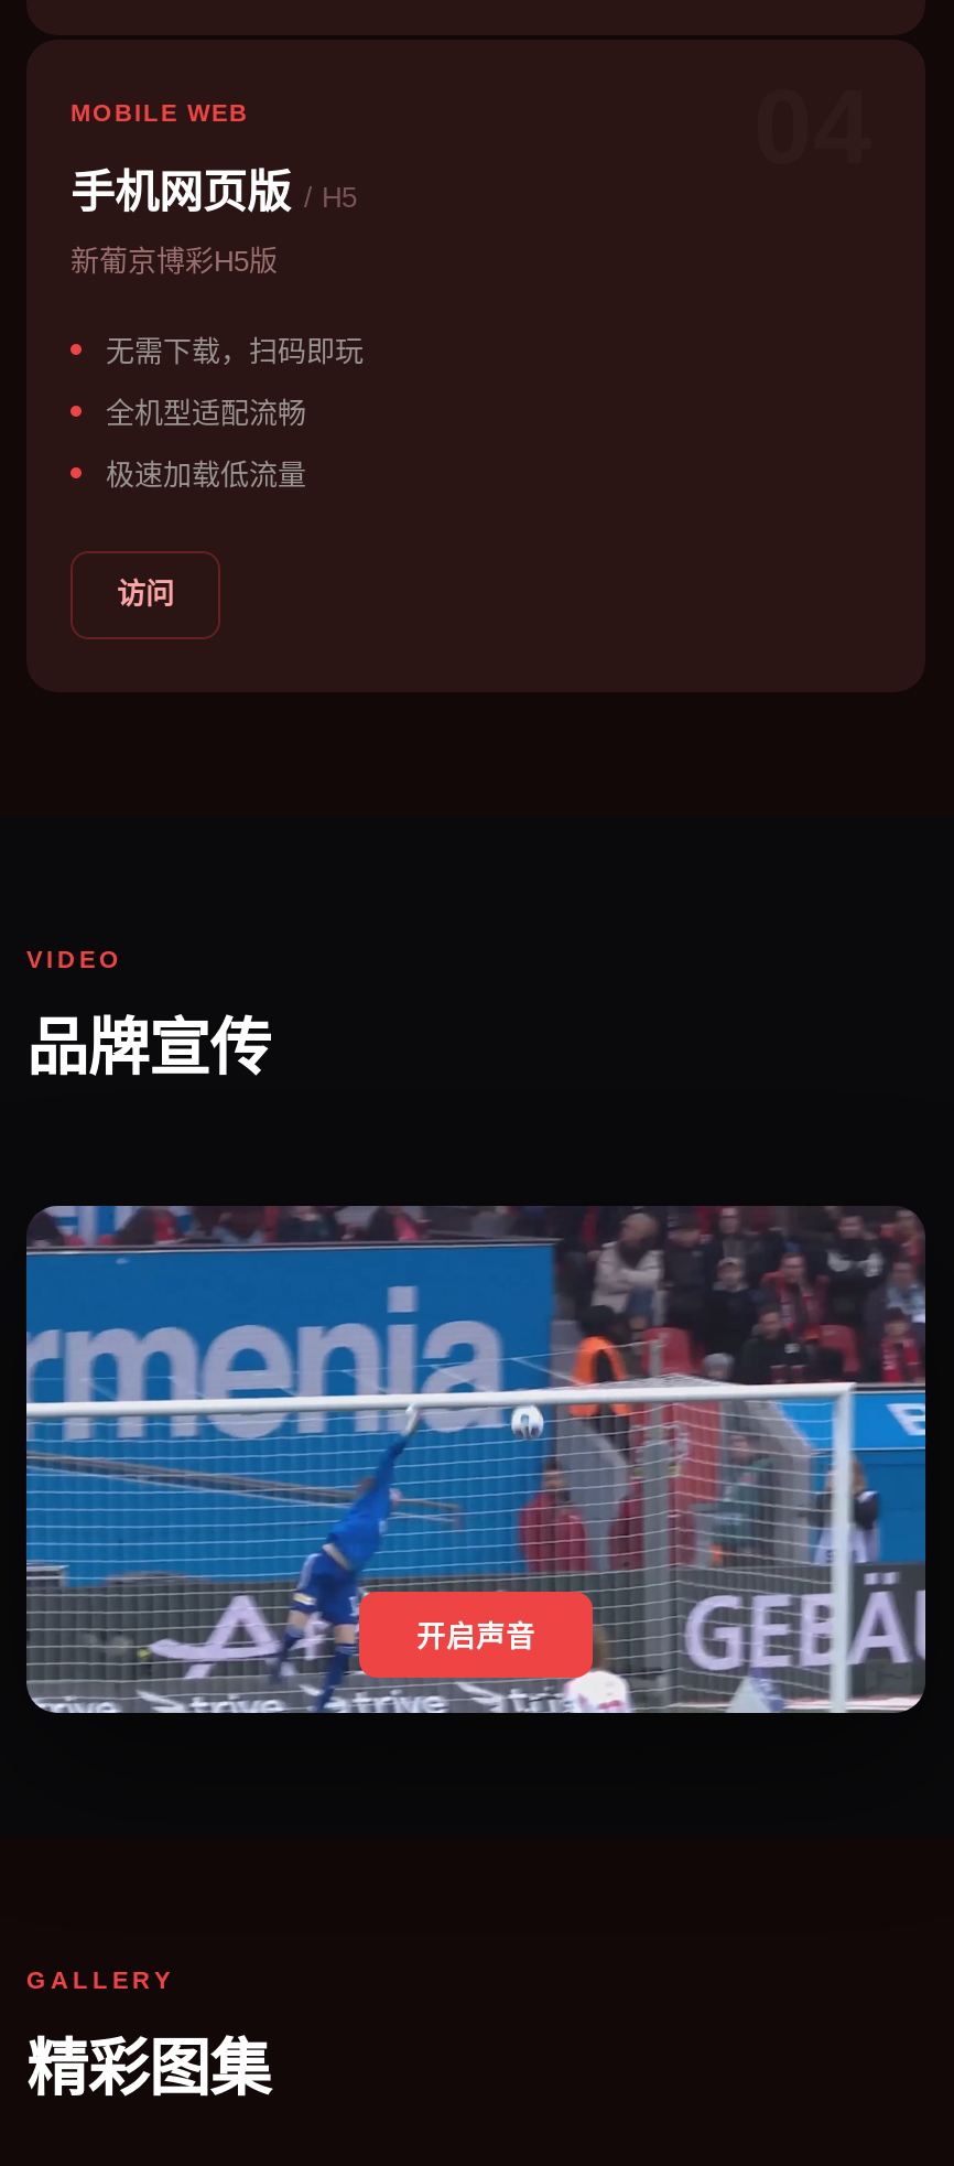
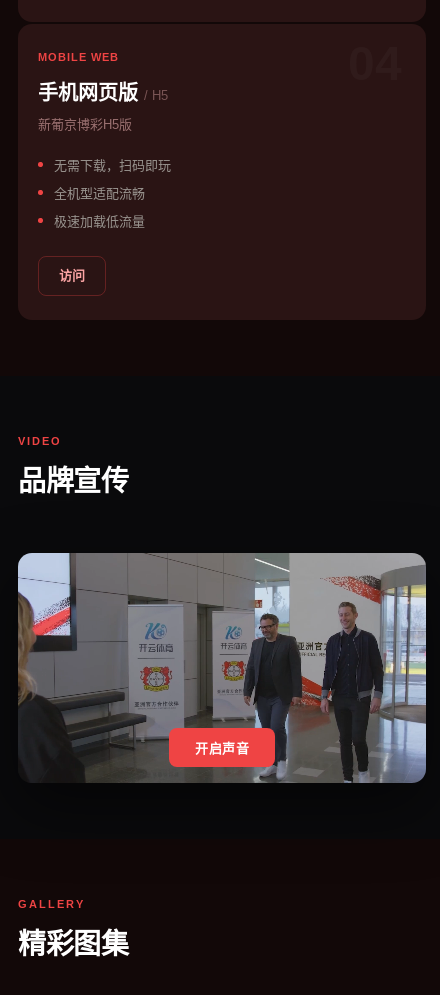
[24,1204,928,1715] [image] -> [17,552,427,783] [image]

